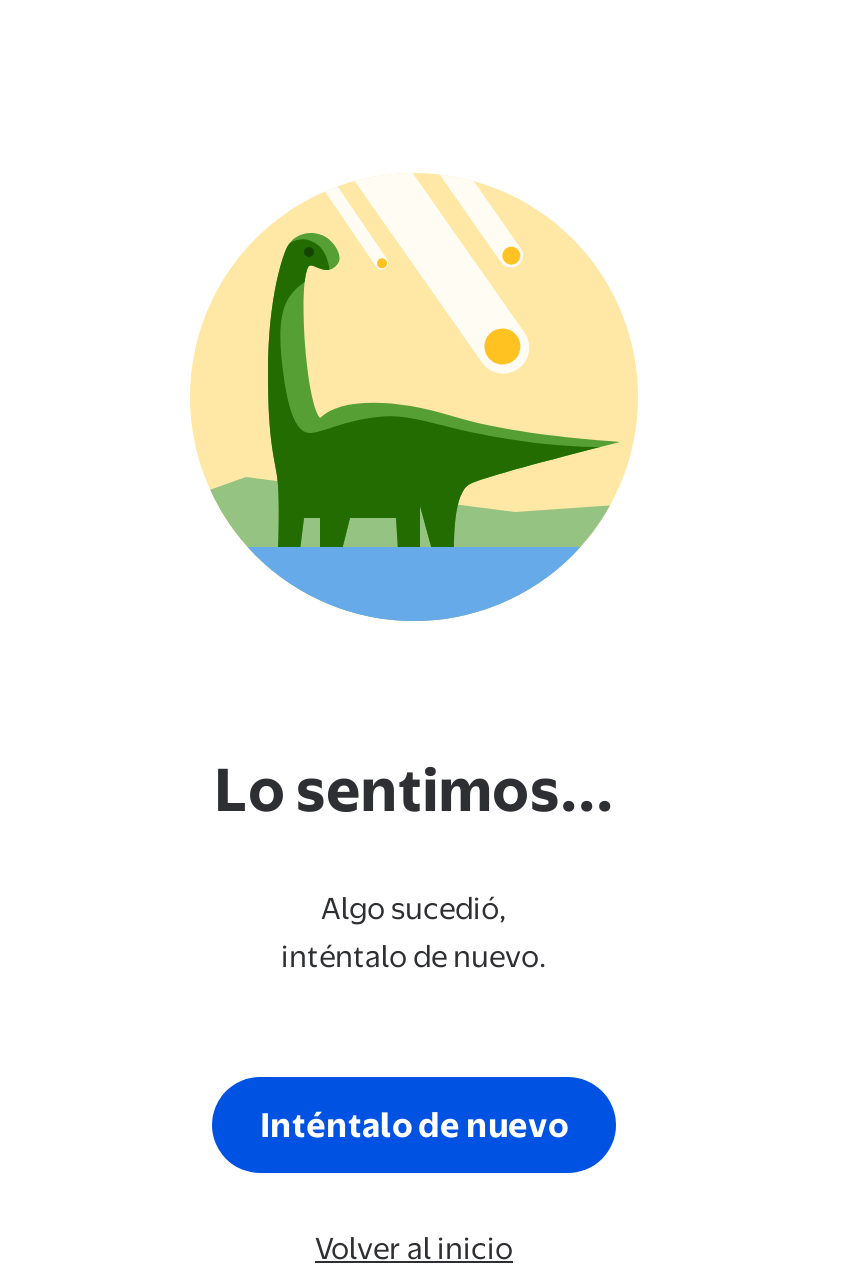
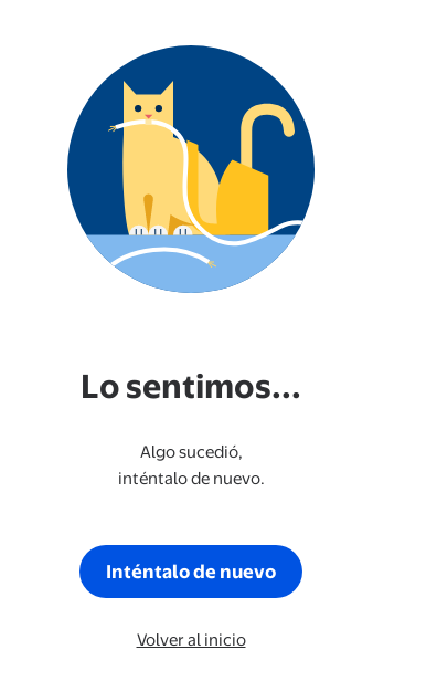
[190,173,638,575] [image] -> [66,44,316,269] [image]

